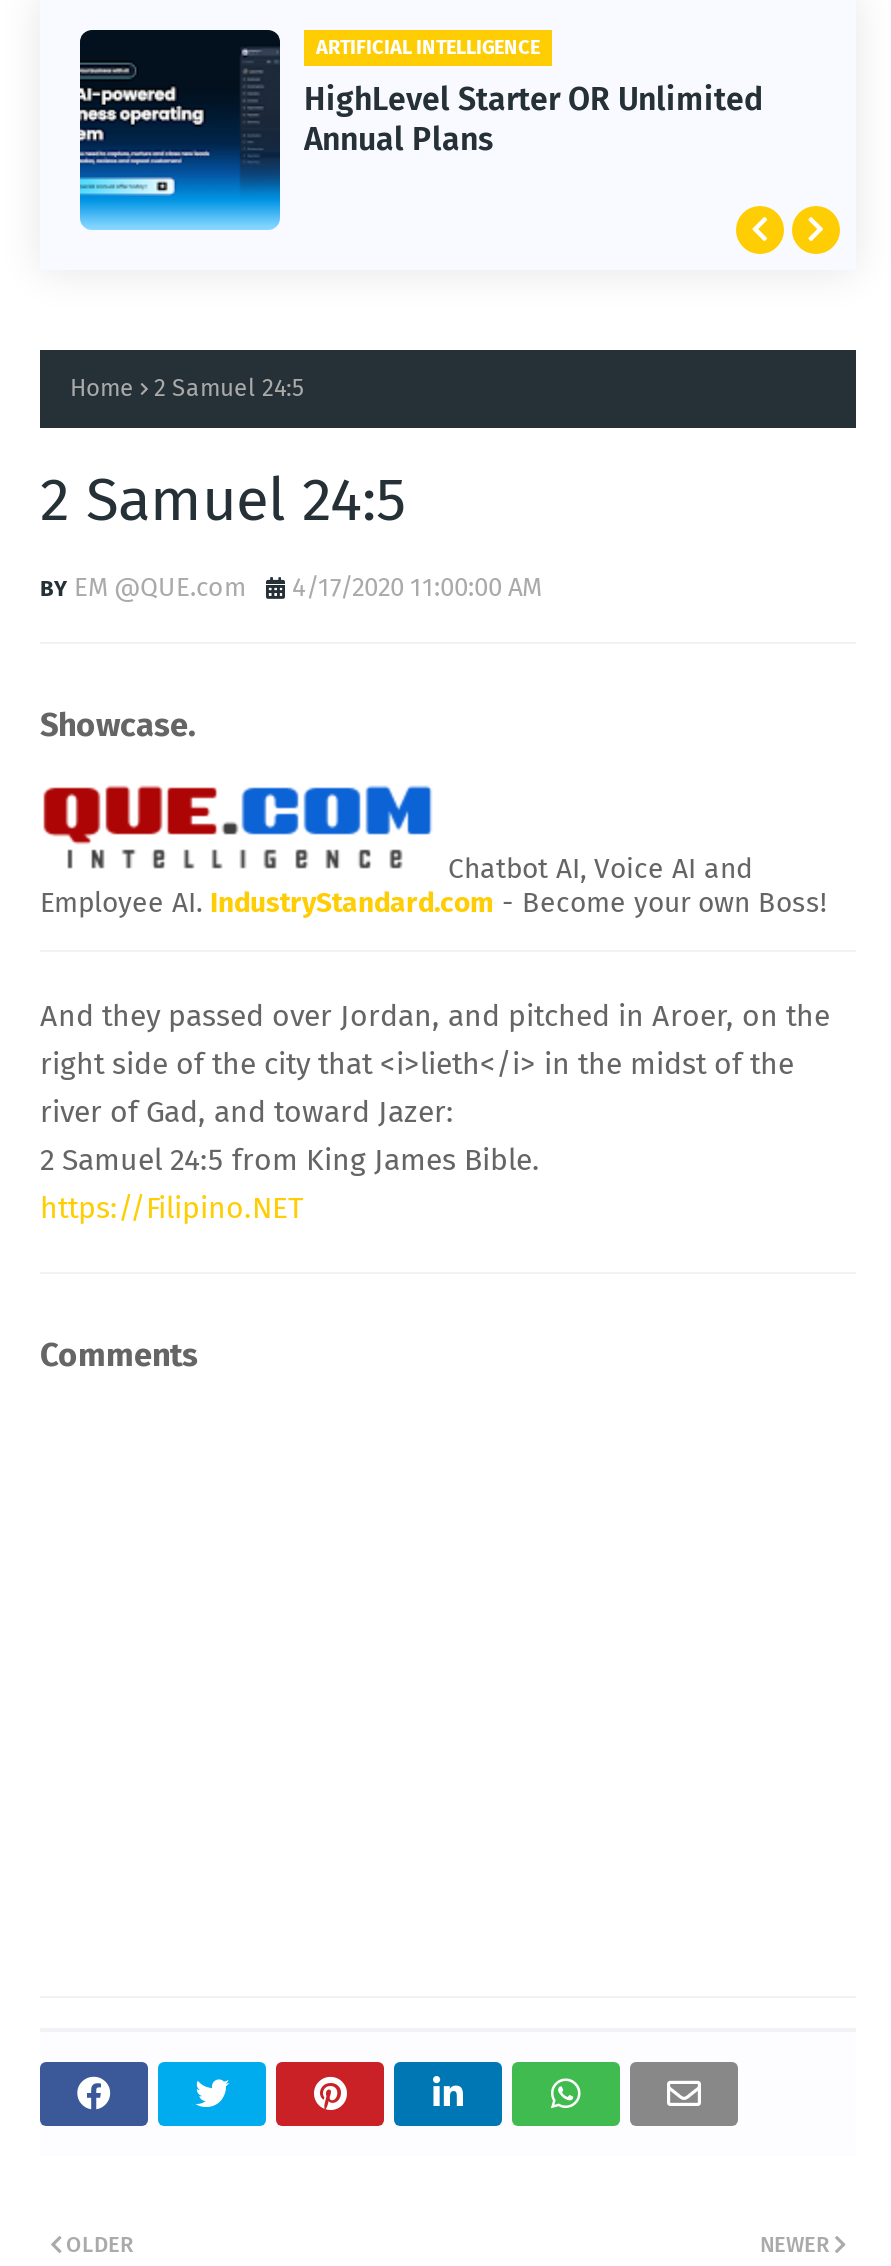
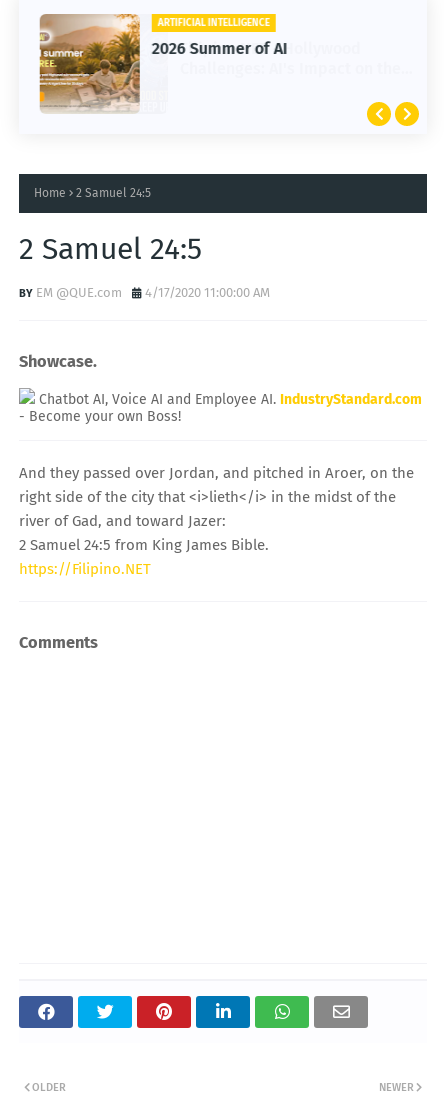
[78,28,764,230] [image] | HighLevel Starter OR Unlimited | Annual Plans -> [38,13,287,114] [image] | 2026 Summer of AI

